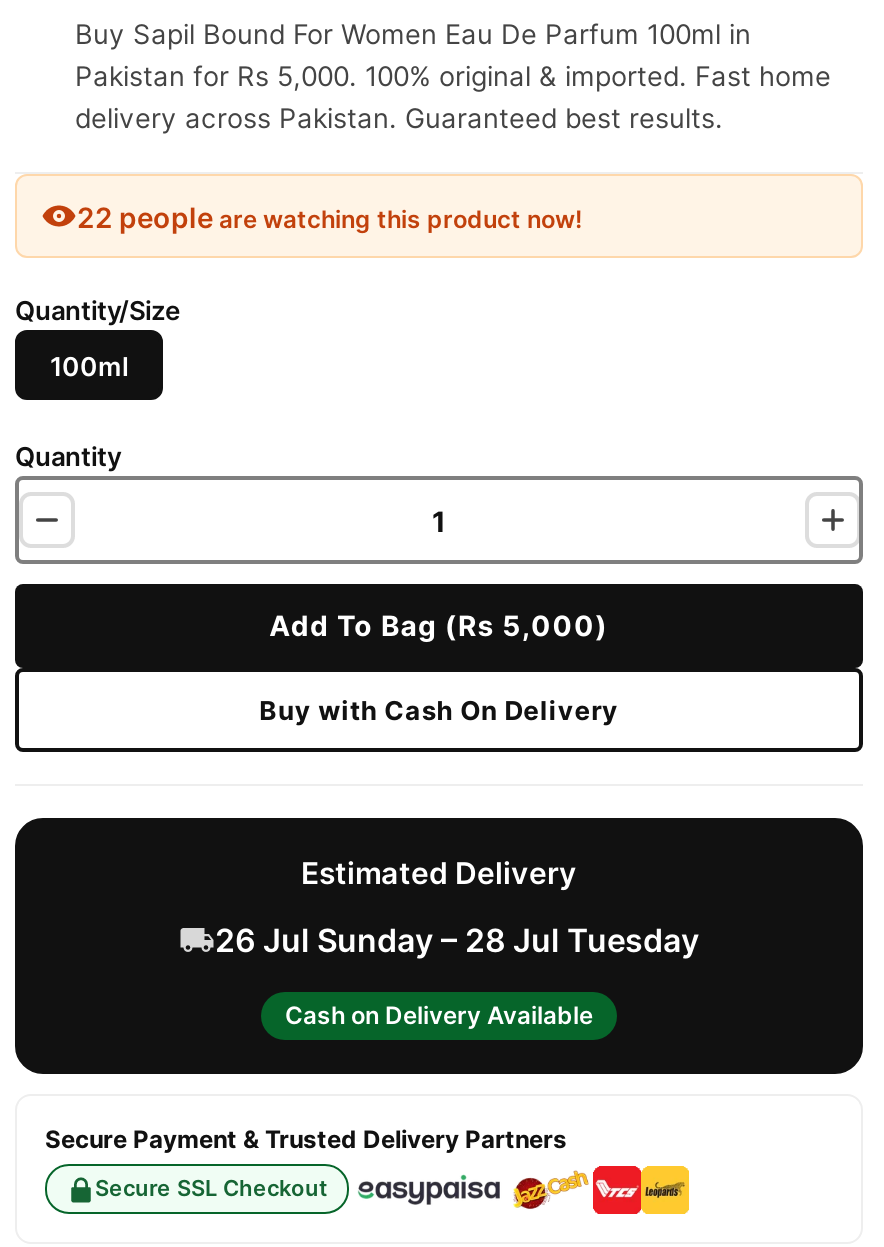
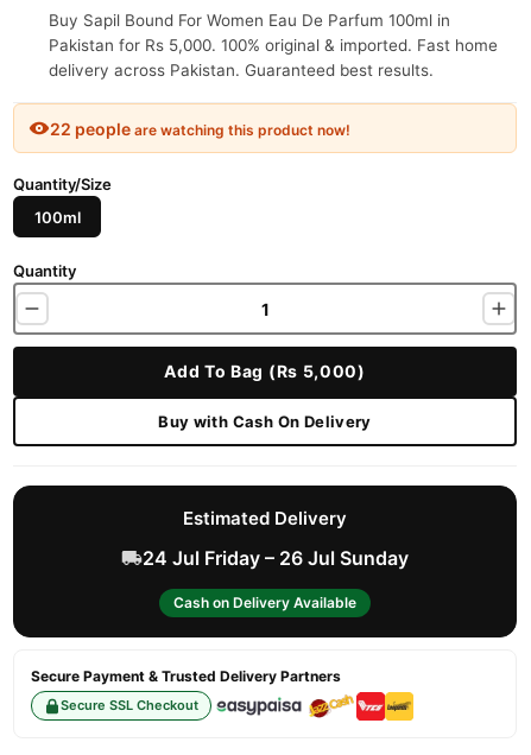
[215,920,699,960] 26 Jul Sunday – 28 Jul Tuesday -> [143,546,409,570] 24 Jul Friday – 26 Jul Sunday

